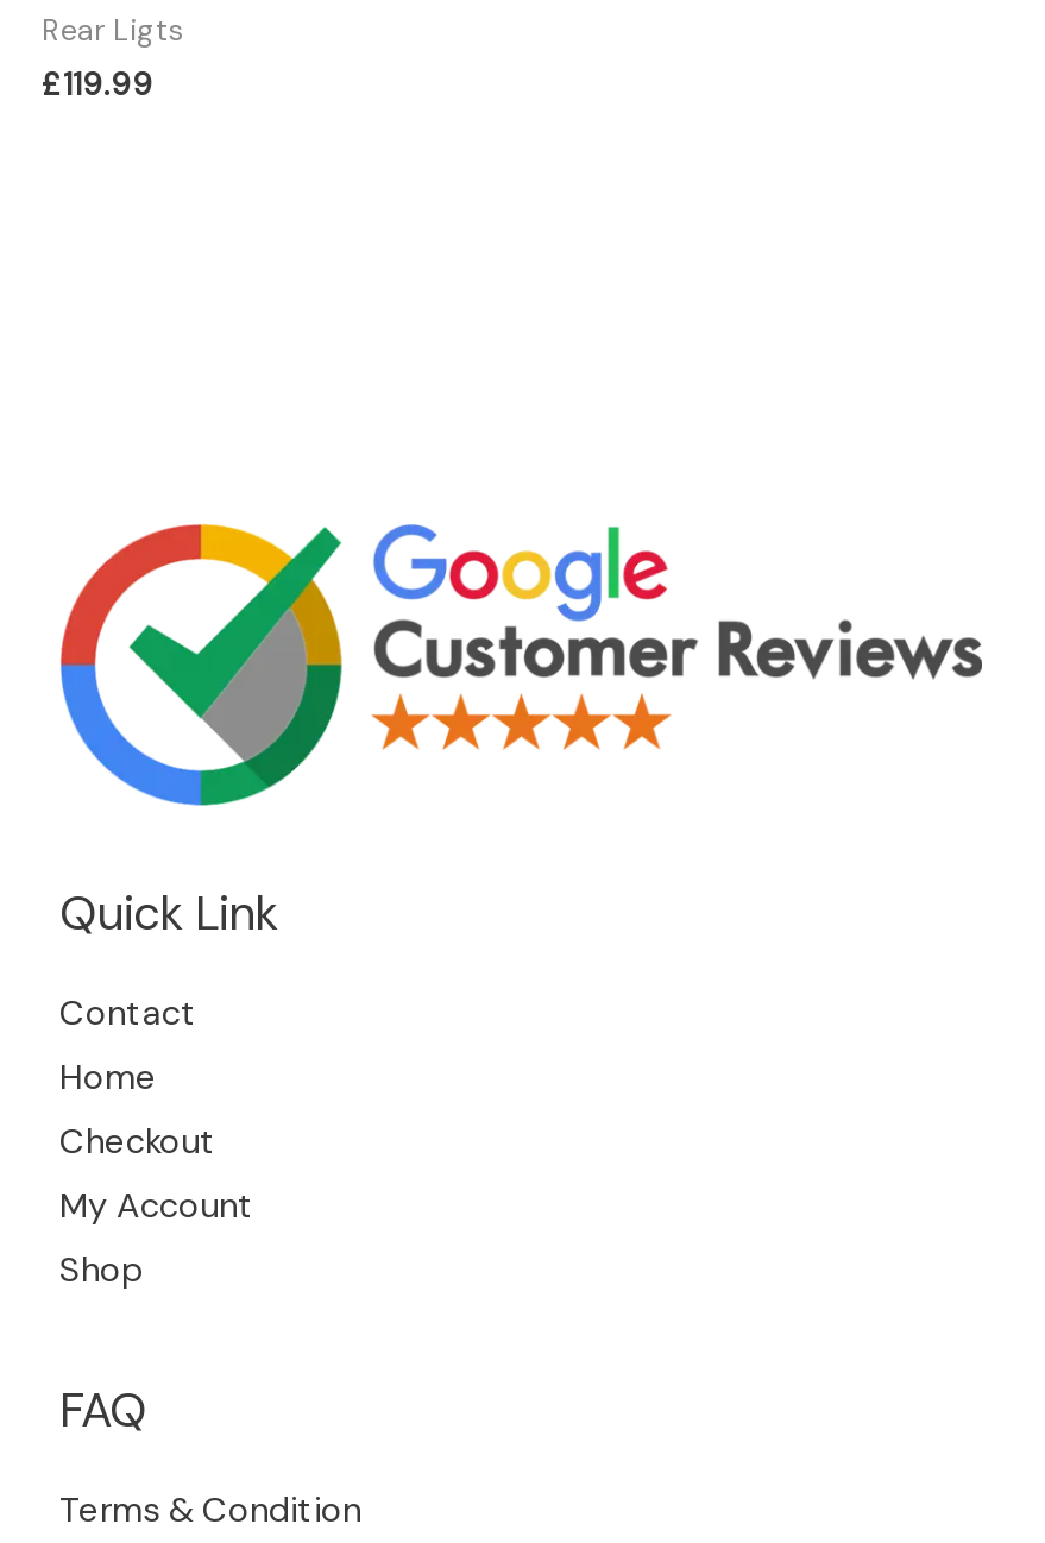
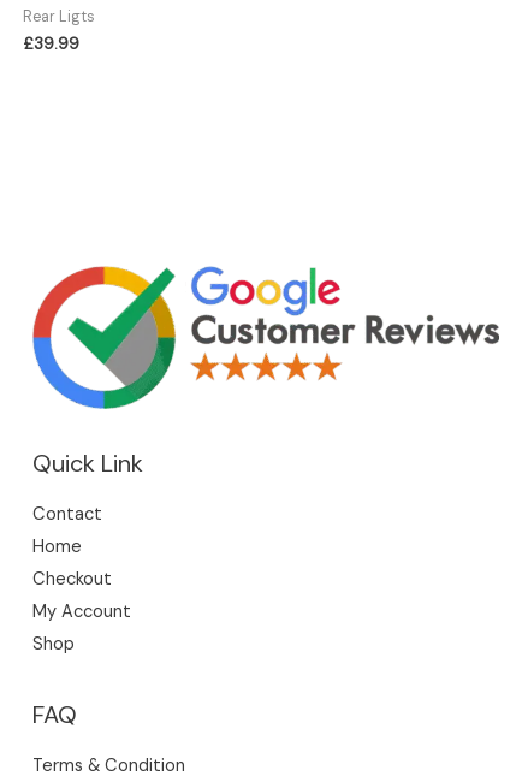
[42,65,153,105] £119.99 -> [23,34,80,54] £39.99

